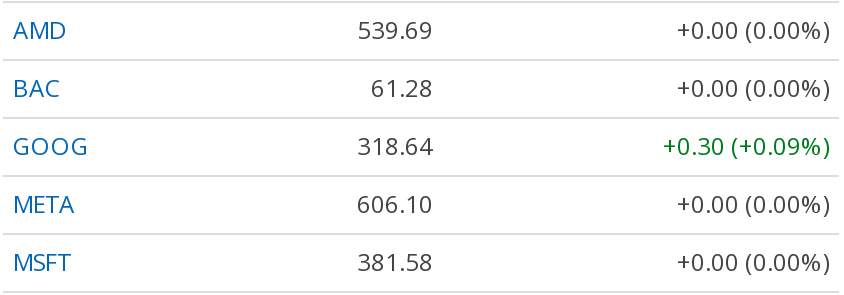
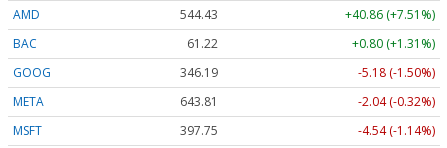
[357,13,433,47] 539.69 -> [180,6,218,23] 544.43
[677,13,829,47] +0.00 (0.00%) -> [345,6,435,23] +40.86 (+7.51%)
[371,71,433,105] 61.28 -> [187,35,218,52] 61.22
[677,71,829,105] +0.00 (0.00%) -> [352,35,435,52] +0.80 (+1.31%)
[357,129,433,163] 318.64 -> [180,64,218,81] 346.19
[663,129,829,163] +0.30 (+0.09%) -> [358,64,435,81] -5.18 (-1.50%)
[357,187,433,221] 606.10 -> [180,93,218,110] 643.81
[677,187,829,221] +0.00 (0.00%) -> [358,93,435,110] -2.04 (-0.32%)
[357,245,433,279] 381.58 -> [180,122,218,139] 397.75
[677,245,829,279] +0.00 (0.00%) -> [358,122,435,139] -4.54 (-1.14%)

